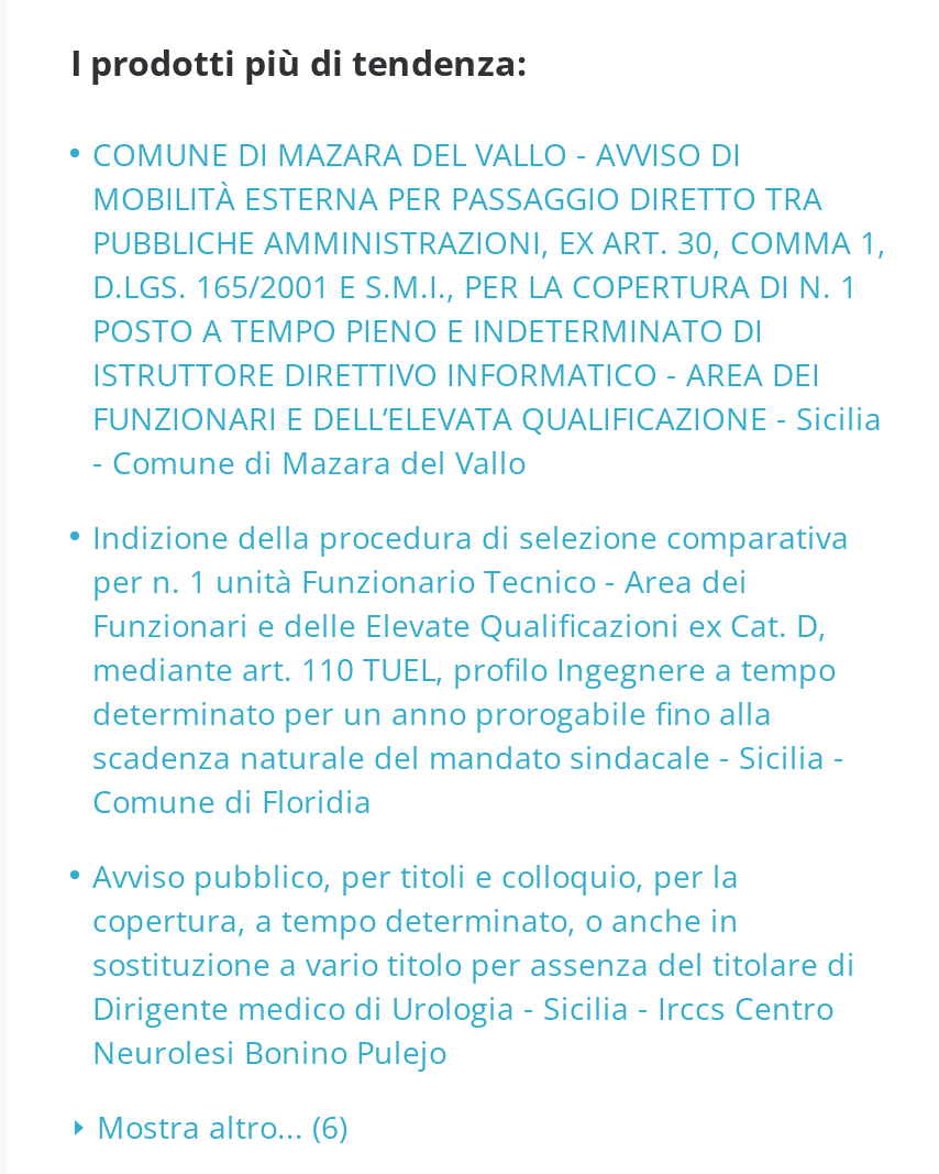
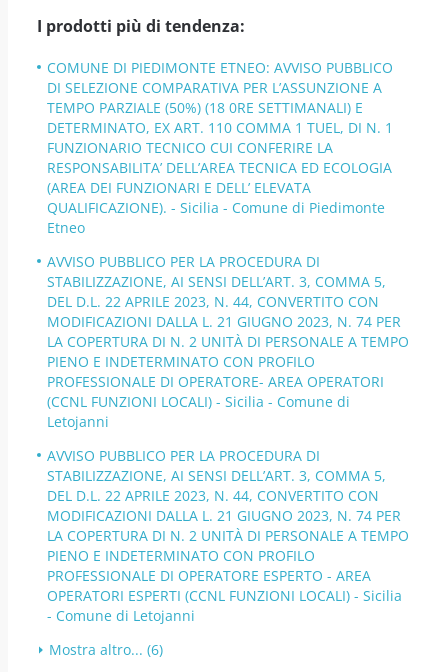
[92,133,886,483] COMUNE DI MAZARA DEL VALLO - AVVISO DI | MOBILITÀ ESTERNA PER PASSAGGIO DIRETTO TRA | PUBBLICHE AMMINISTRAZIONI, EX ART. 30, COMMA 1, | D.LGS. 165/2001 E S.M.I., PER LA COPERTURA DI N. 1 | POSTO A TEMPO PIENO E INDETERMINATO DI | ISTRUTTORE DIRETTIVO INFORMATICO - AREA DEI | FUNZIONARI E DELL’ELEVATA QUALIFICAZIONE - Sicilia | - Comune di Mazara del Vallo -> [47,58,393,237] COMUNE DI PIEDIMONTE ETNEO: AVVISO PUBBLICO | DI SELEZIONE COMPARATIVA PER L’ASSUNZIONE A | TEMPO PARZIALE (50%) (18 0RE SETTIMANALI) E | DETERMINATO, EX ART. 110 COMMA 1 TUEL, DI N. 1 | FUNZIONARIO TECNICO CUI CONFERIRE LA | RESPONSABILITA’ DELL’AREA TECNICA ED ECOLOGIA | (AREA DEI FUNZIONARI E DELL’ ELEVATA | QUALIFICAZIONE). - Sicilia - Comune di Piedimonte | Etneo
[92,516,849,822] Indizione della procedura di selezione comparativa | per n. 1 unità Funzionario Tecnico - Area dei | Funzionari e delle Elevate Qualificazioni ex Cat. D, | mediante art. 110 TUEL, profilo Ingegnere a tempo | determinato per un anno prorogabile fino alla | scadenza naturale del mandato sindacale - Sicilia - | Comune di Floridia -> [47,252,409,431] AVVISO PUBBLICO PER LA PROCEDURA DI | STABILIZZAZIONE, AI SENSI DELL’ART. 3, COMMA 5, | DEL D.L. 22 APRILE 2023, N. 44, CONVERTITO CON | MODIFICAZIONI DALLA L. 21 GIUGNO 2023, N. 74 PER | LA COPERTURA DI N. 2 UNITÀ DI PERSONALE A TEMPO | PIENO E INDETERMINATO CON PROFILO | PROFESSIONALE DI OPERATORE- AREA OPERATORI | (CCNL FUNZIONI LOCALI) - Sicilia - Comune di | Letojanni
[92,855,855,1073] Avviso pubblico, per titoli e colloquio, per la | copertura, a tempo determinato, o anche in | sostituzione a vario titolo per assenza del titolare di | Dirigente medico di Urologia - Sicilia - Irccs Centro | Neurolesi Bonino Pulejo -> [47,446,409,625] AVVISO PUBBLICO PER LA PROCEDURA DI | STABILIZZAZIONE, AI SENSI DELL’ART. 3, COMMA 5, | DEL D.L. 22 APRILE 2023, N. 44, CONVERTITO CON | MODIFICAZIONI DALLA L. 21 GIUGNO 2023, N. 74 PER | LA COPERTURA DI N. 2 UNITÀ DI PERSONALE A TEMPO | PIENO E INDETERMINATO CON PROFILO | PROFESSIONALE DI OPERATORE ESPERTO - AREA | OPERATORI ESPERTI (CCNL FUNZIONI LOCALI) - Sicilia | - Comune di Letojanni

